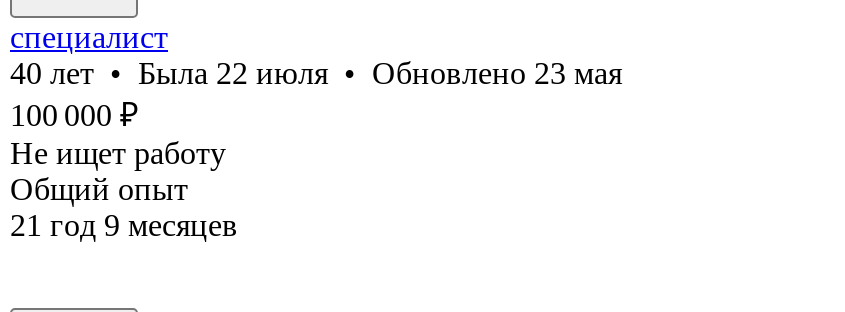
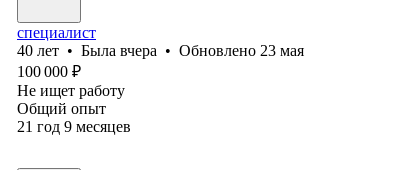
[10,56,622,90] 40 лет • Была 22 июля • Обновлено 23 мая -> [17,42,304,59] 40 лет • Была вчера • Обновлено 23 мая

